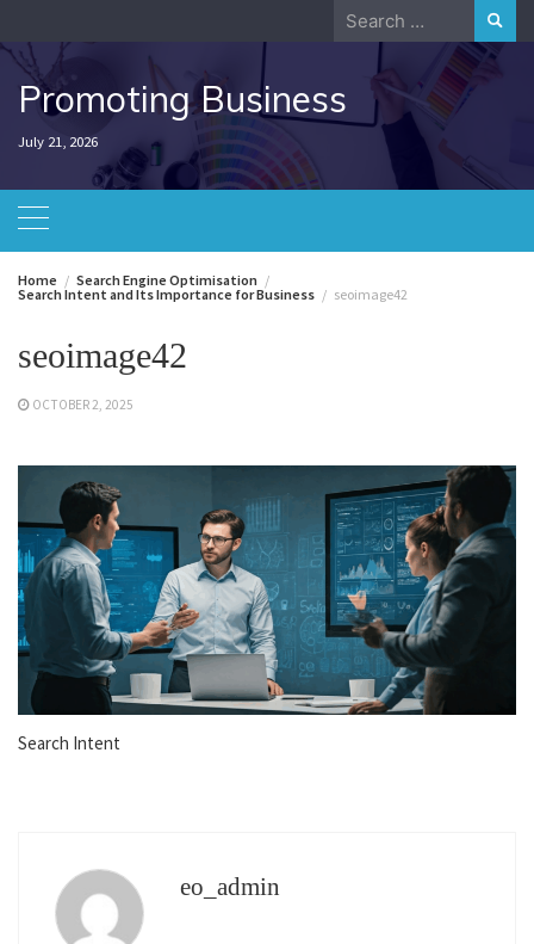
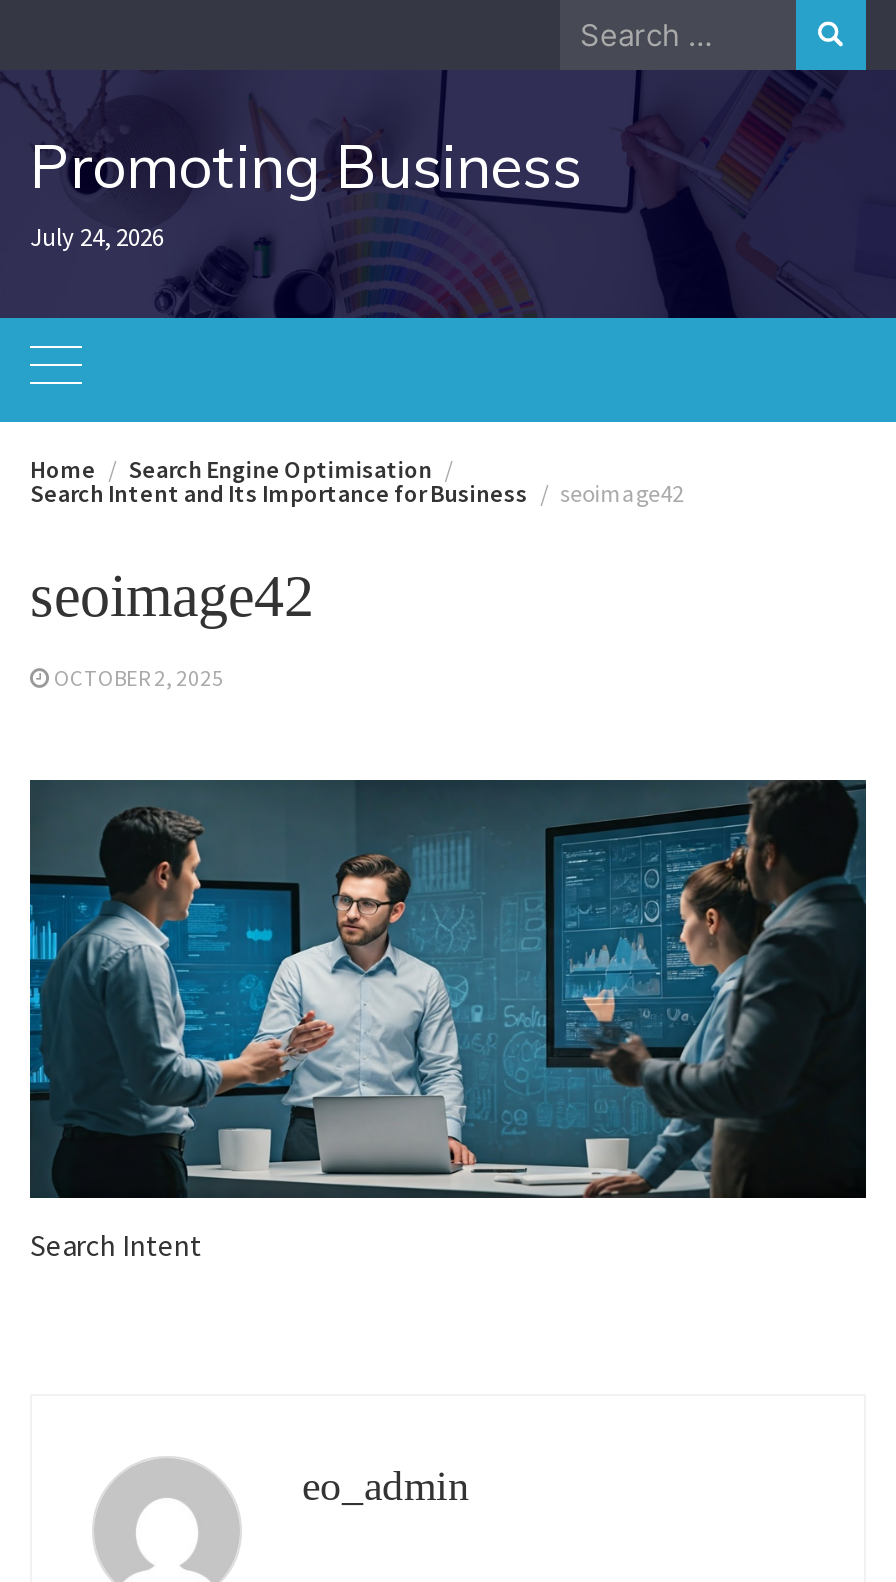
[18,131,98,150] July 21, 2026 -> [30,220,164,252] July 24, 2026

